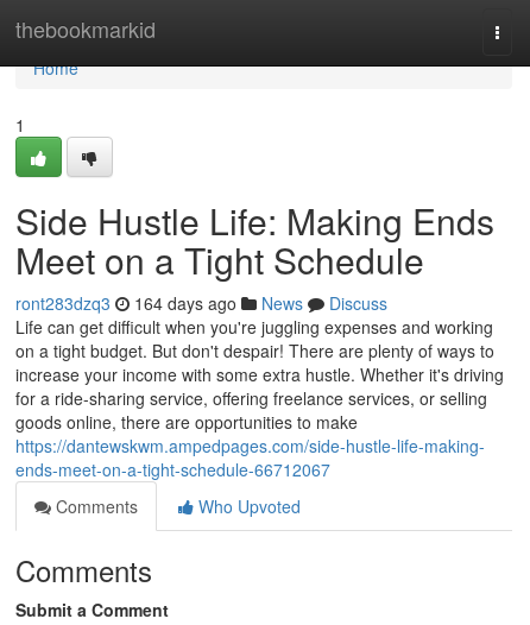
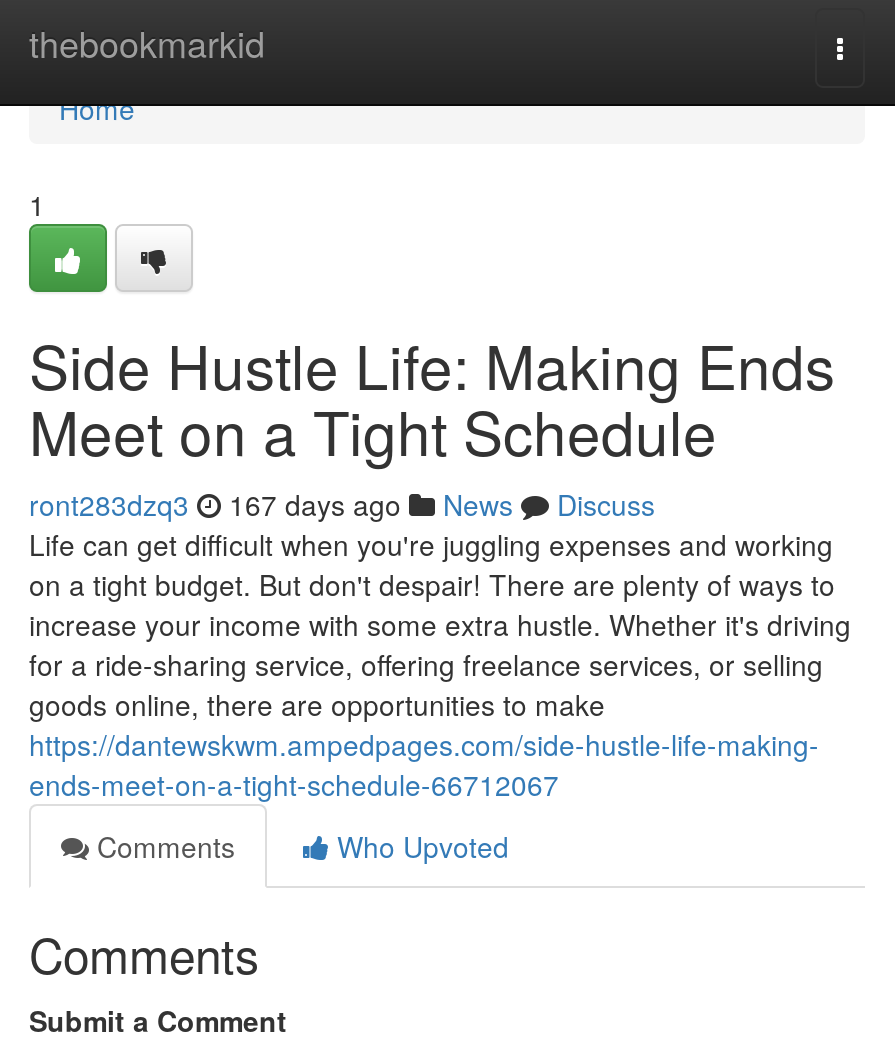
[15,291,387,315] ront283dzq3 164 days ago News Discuss -> [29,484,655,524] ront283dzq3 167 days ago News Discuss

